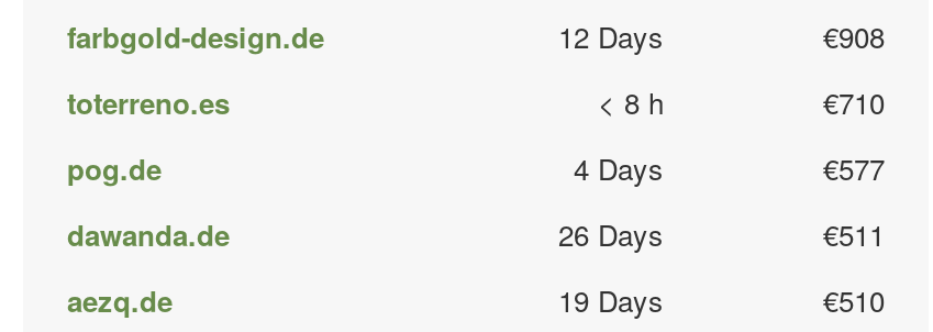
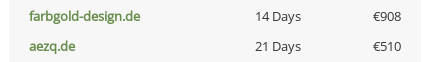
[558,15,664,57] 12 Days -> [254,7,300,25] 14 Days
[67,81,885,255] toterreno.es | < 8 h | €710 | pog.de | 4 Days | €577 | dawanda.de | 26 Days | €511 -> none
[558,279,664,321] 19 Days -> [254,37,300,55] 21 Days

